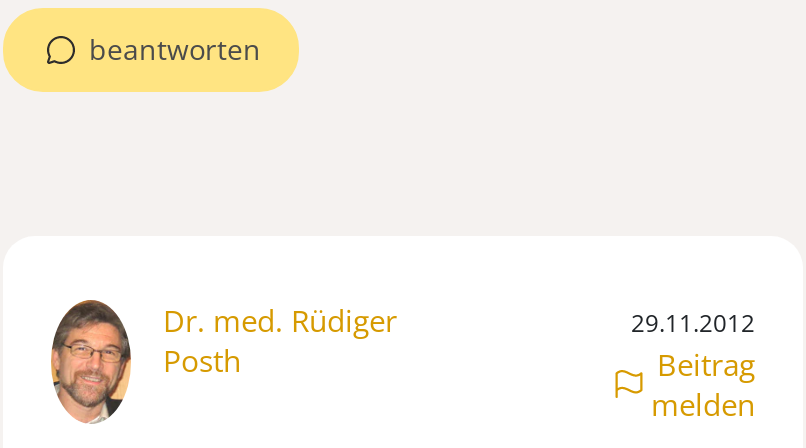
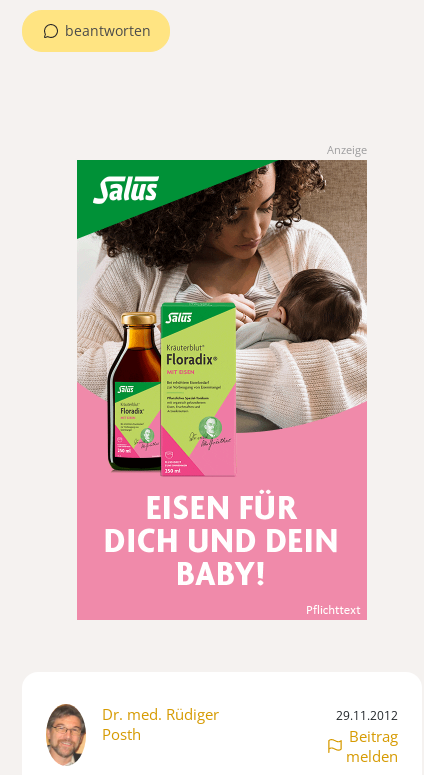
none -> [76,159,368,621] [image]
none -> [327,142,367,157] Anzeige

